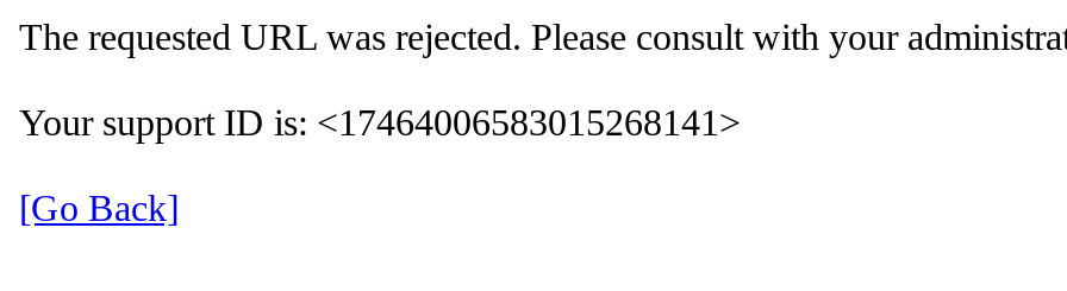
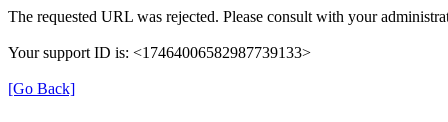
[19,102,741,143] Your support ID is: <17464006583015268141> -> [8,44,311,61] Your support ID is: <17464006582987739133>

